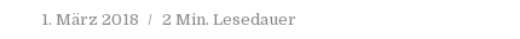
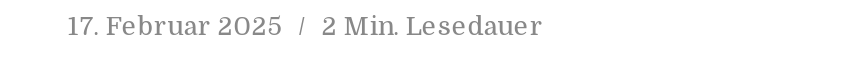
[41,11,296,28] 1. März 2018 2 Min. Lesedauer -> [68,11,544,41] 17. Februar 2025 2 Min. Lesedauer

